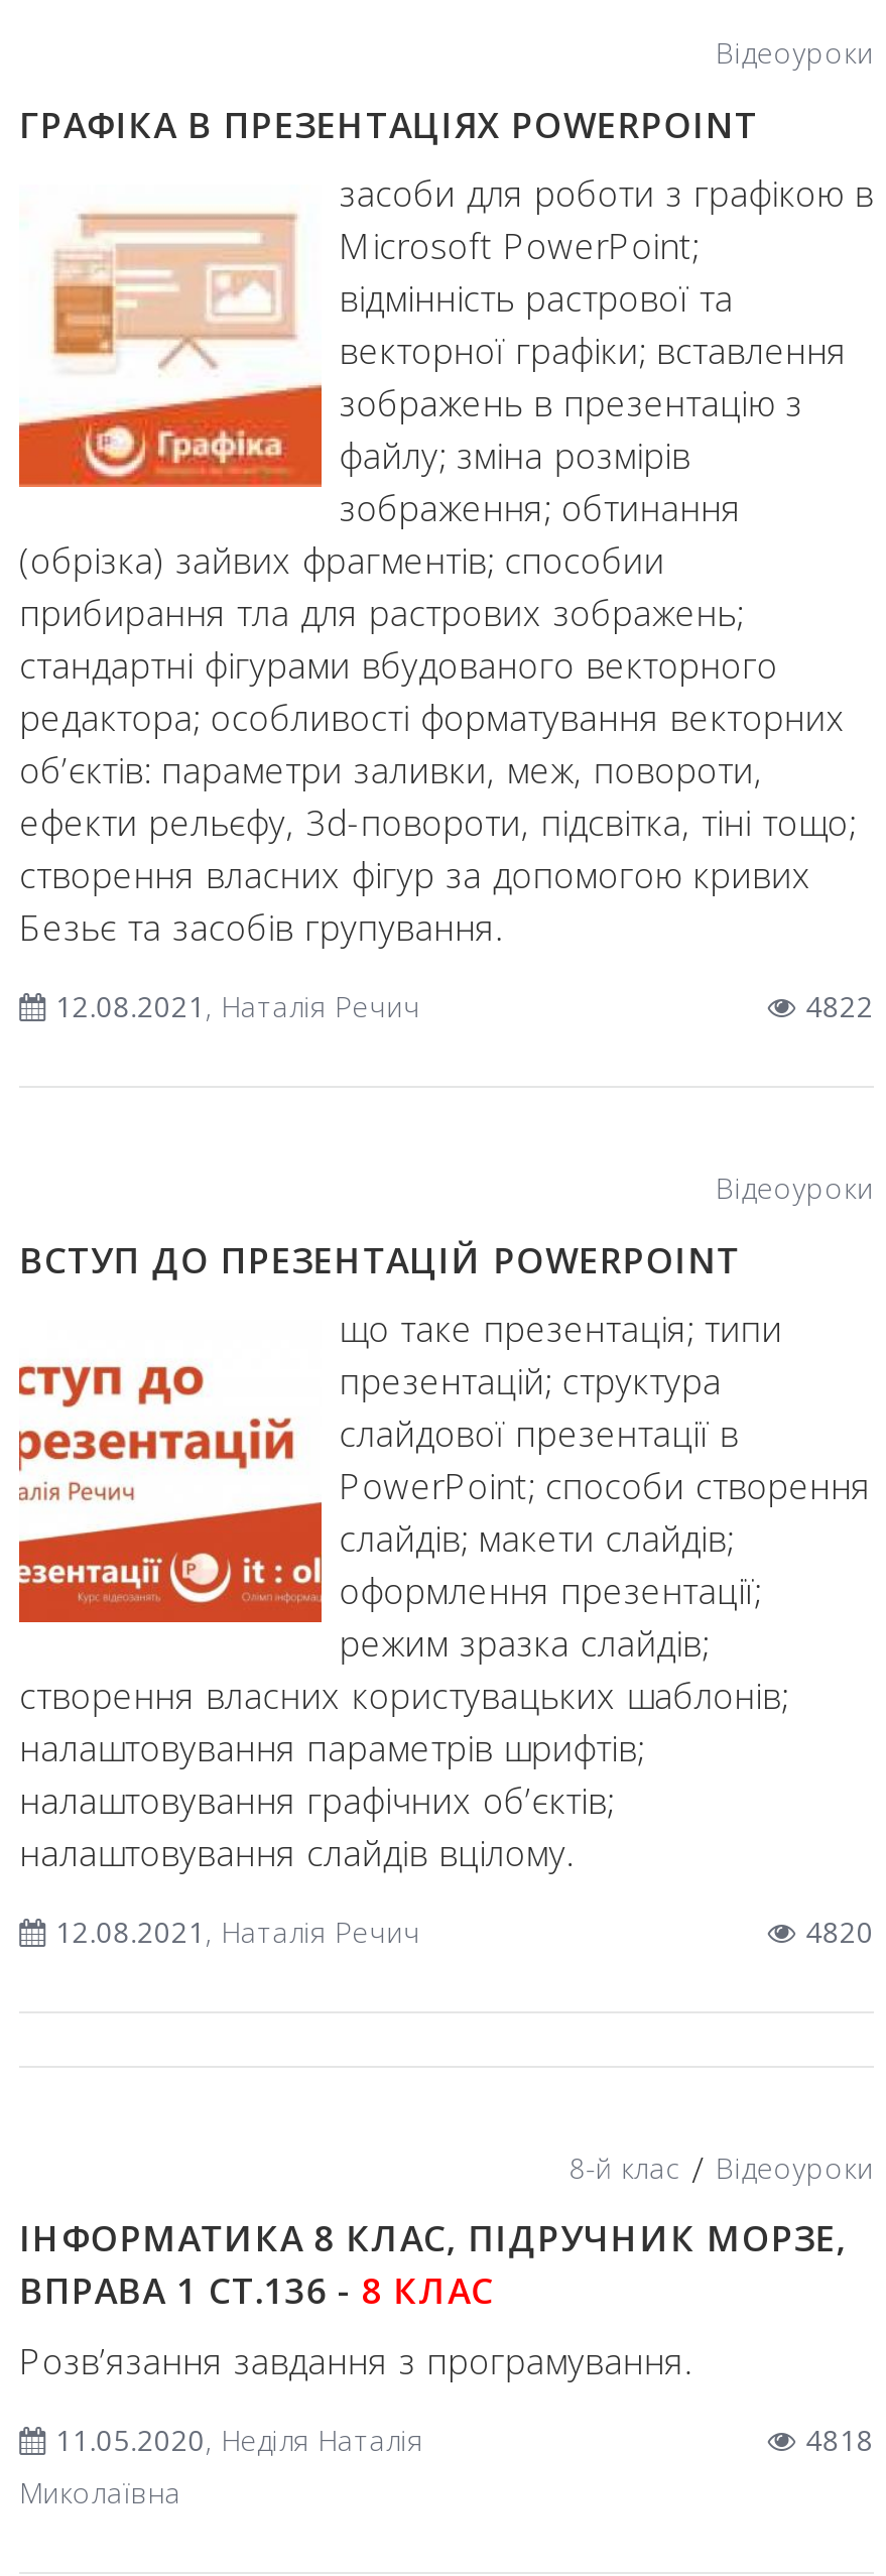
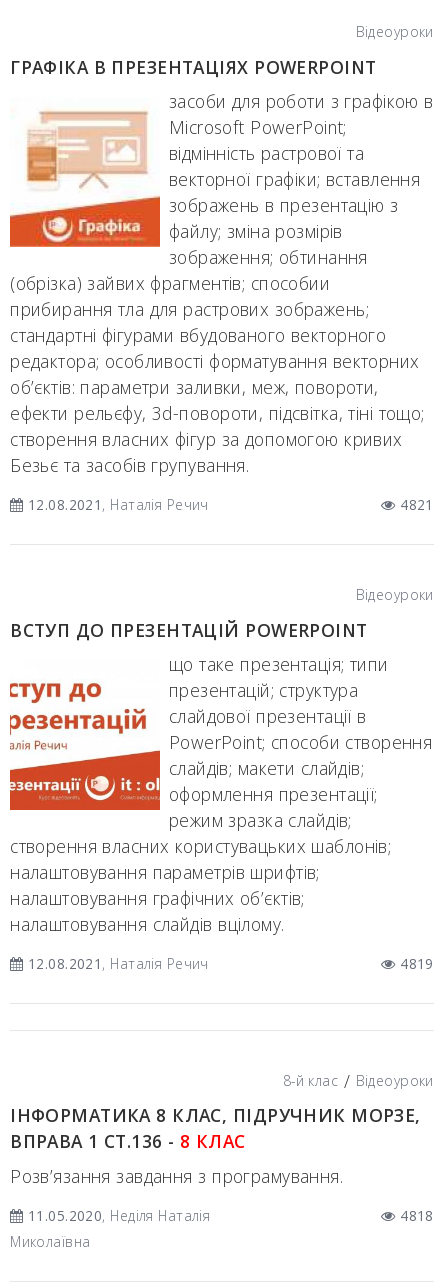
[806,988,874,1026] 4822 -> [400,495,434,514] 4821
[806,1913,874,1951] 4820 -> [400,954,434,973] 4819

